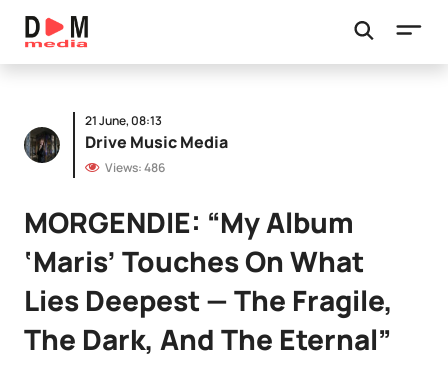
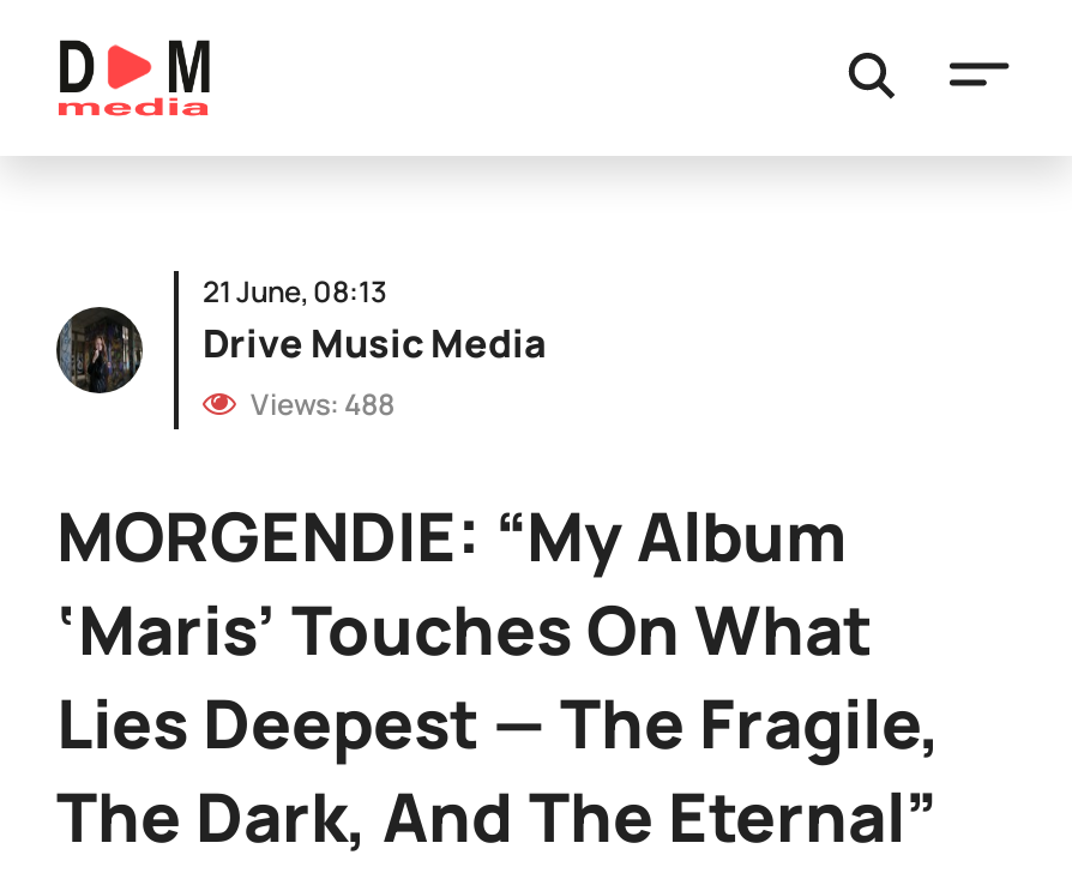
[105,159,165,176] Views: 486 -> [251,384,395,425] Views: 488

